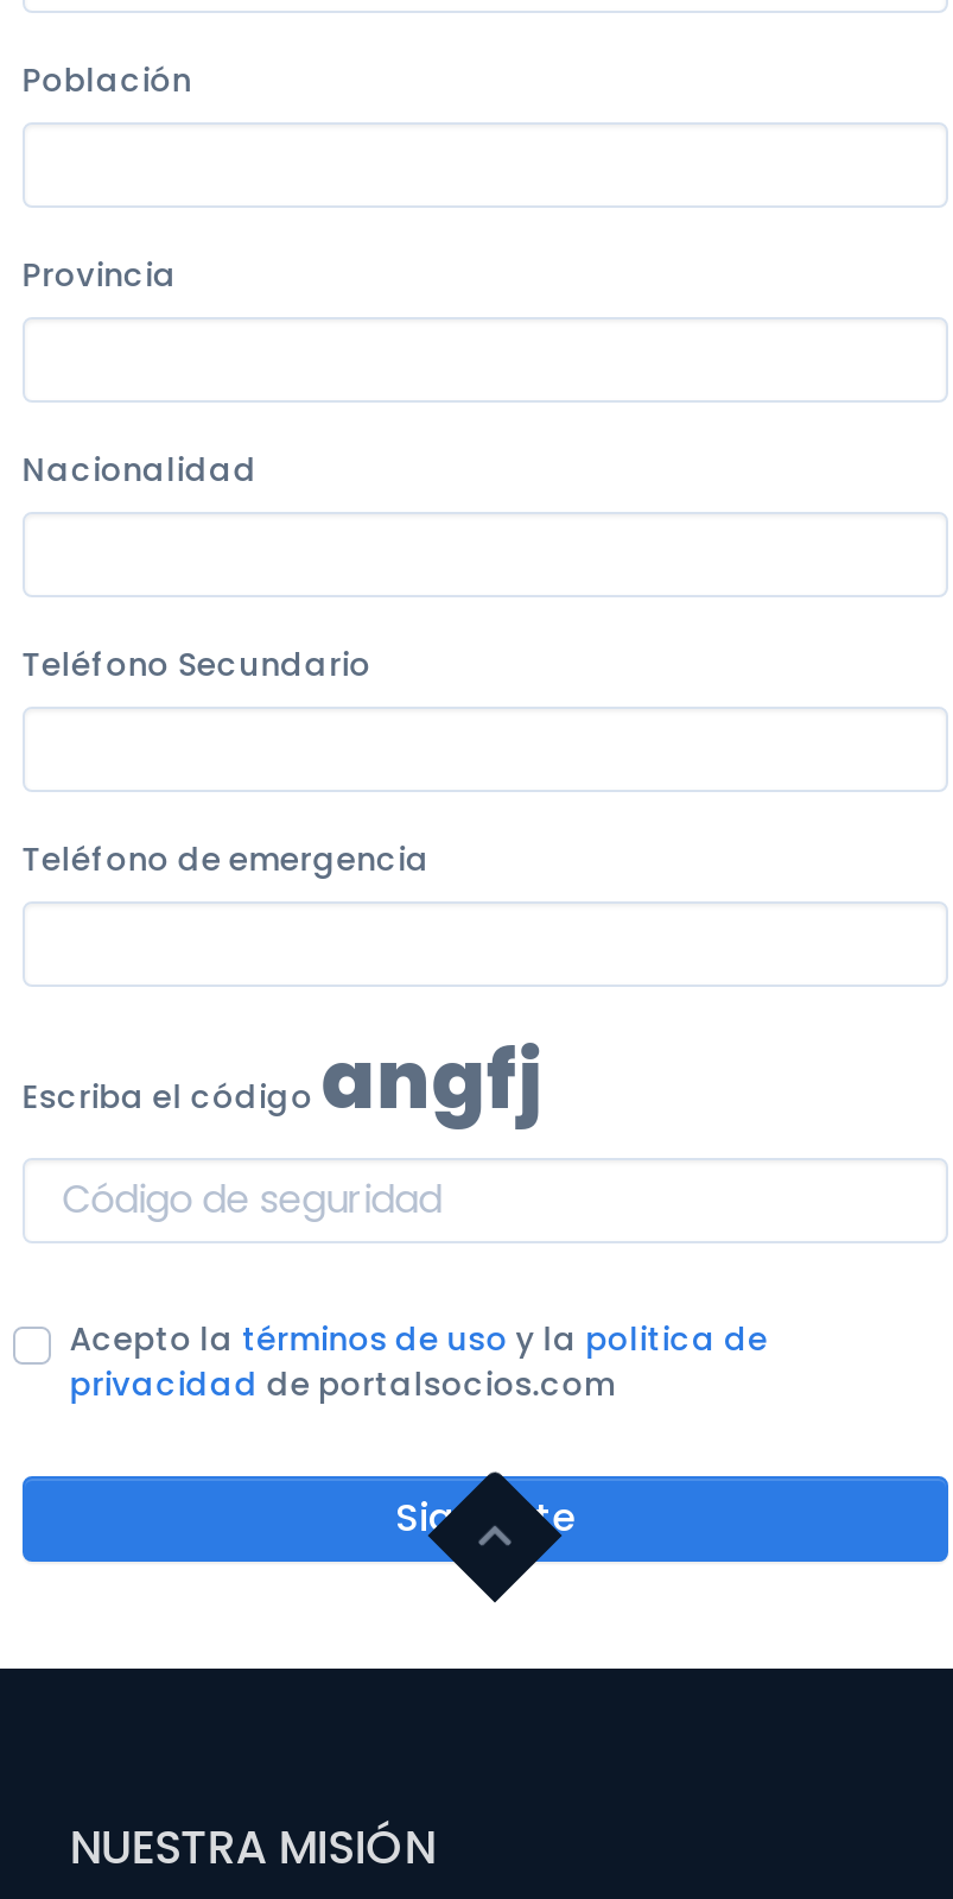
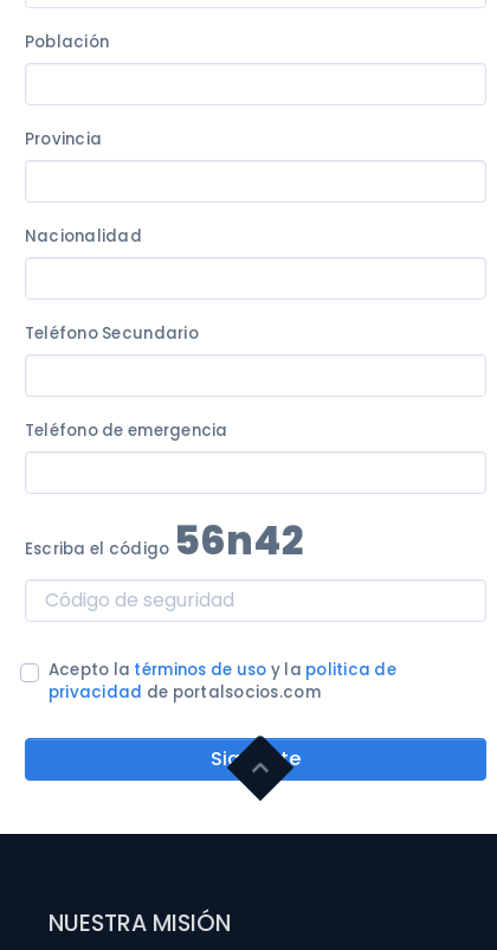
[22,1024,545,1136] Escriba el códigoangfj -> [25,513,304,568] Escriba el código56n42

